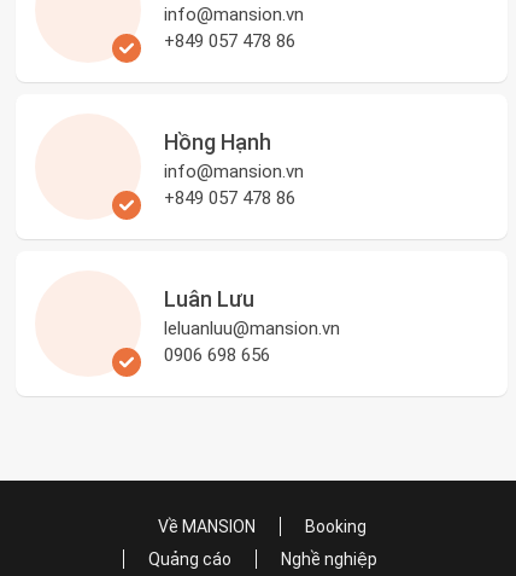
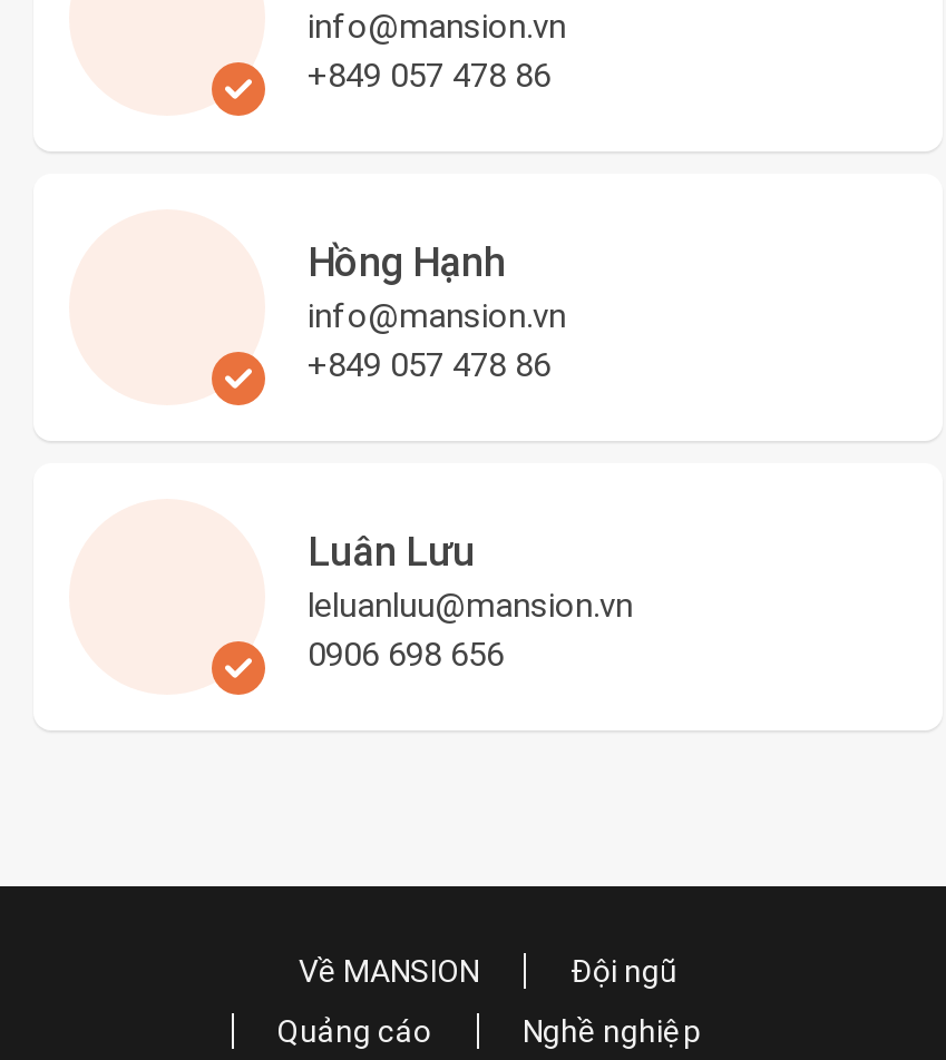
[304,517,366,536] Booking -> [570,953,677,989] Đội ngũ

